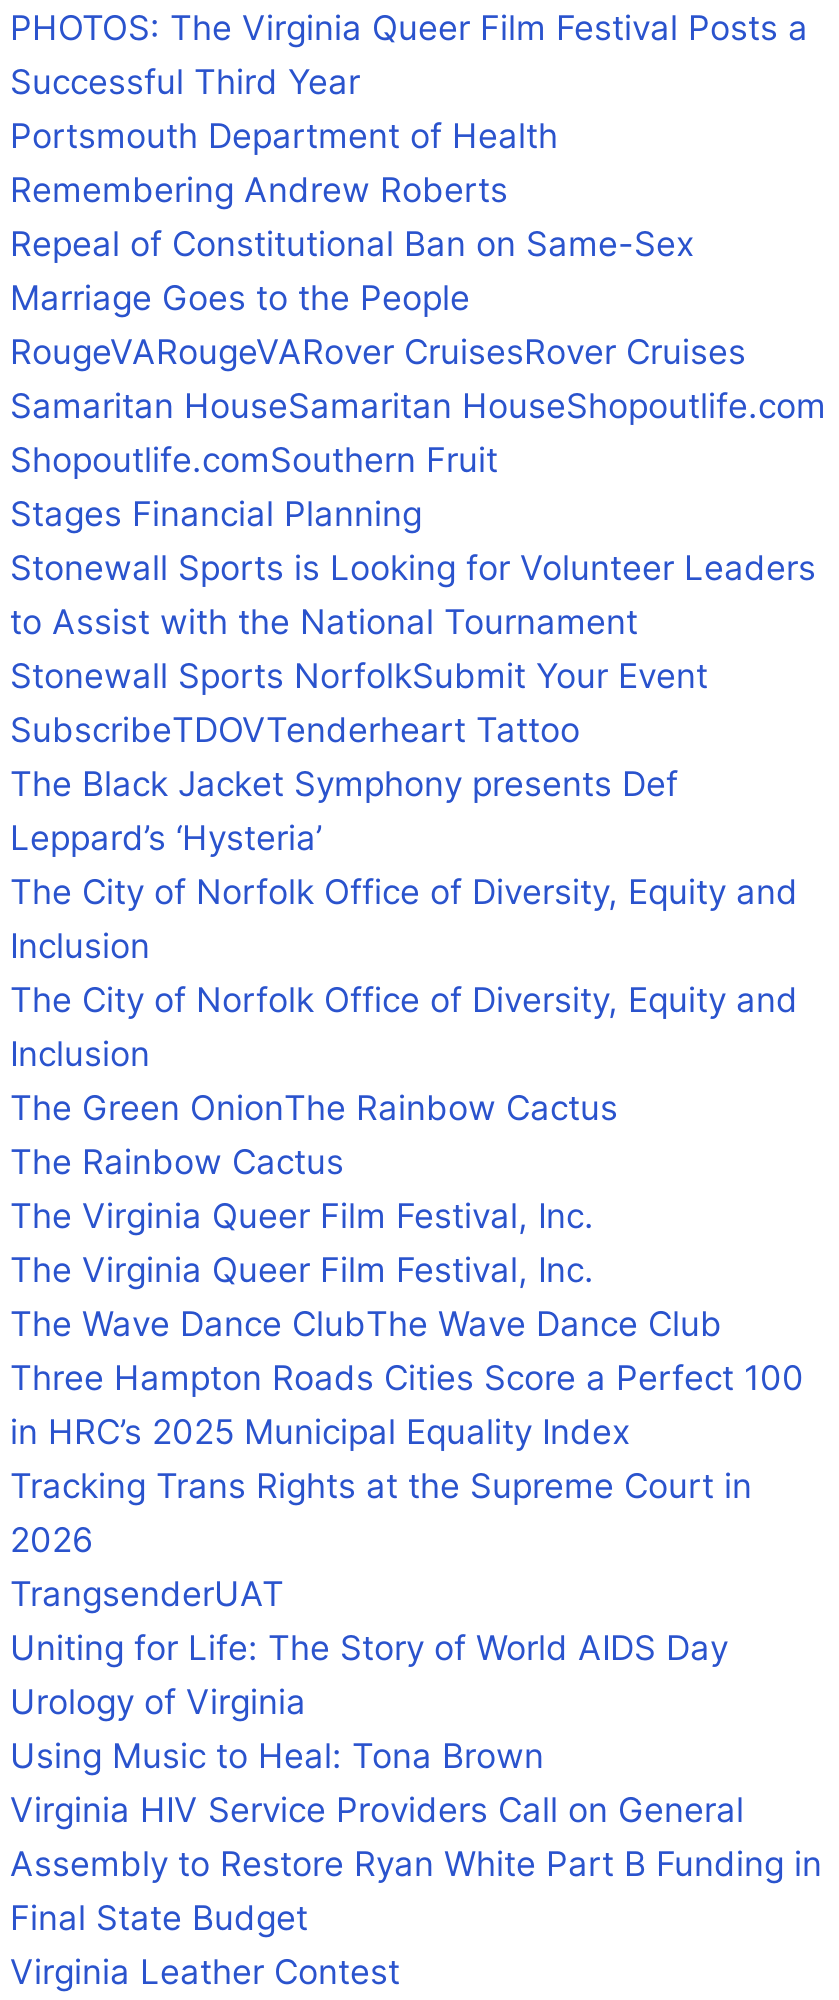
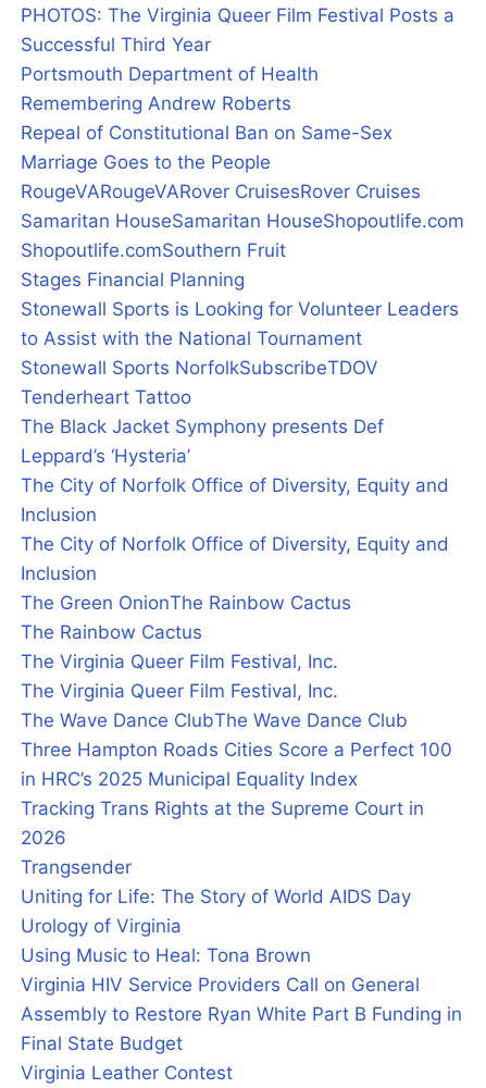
[10,656,708,750] Stonewall Sports NorfolkSubmit Your Event | SubscribeTDOVTenderheart Tattoo -> [21,357,378,408] Stonewall Sports NorfolkSubscribeTDOV | Tenderheart Tattoo
[10,1574,284,1614] TrangsenderUAT -> [21,856,132,878] Trangsender

